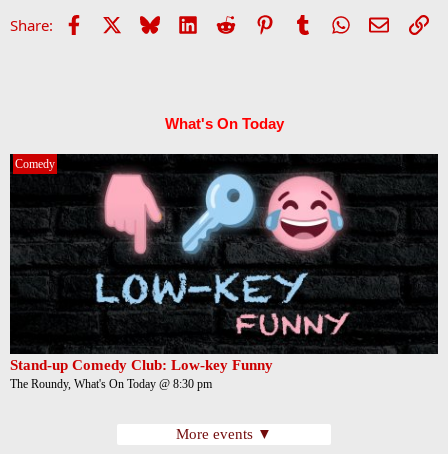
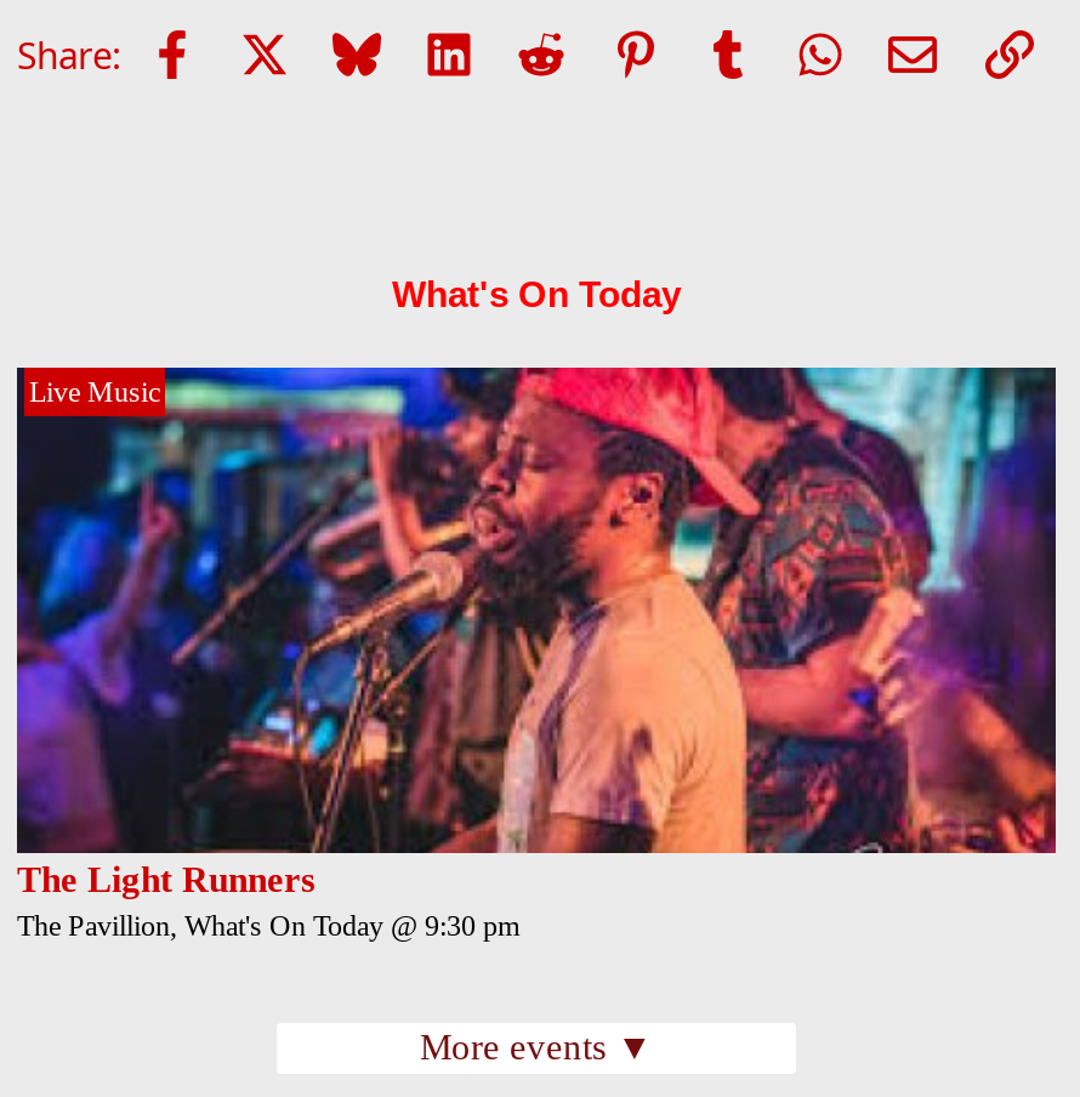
[9,153,439,355] [image] | Comedy -> [15,365,1058,856] [image] | Live Music
[10,357,273,391] Stand-up Comedy Club: Low-key Funny | The Roundy, What's On Today @ 8:30 pm -> [17,860,519,943] The Light Runners | The Pavillion, What's On Today @ 9:30 pm

